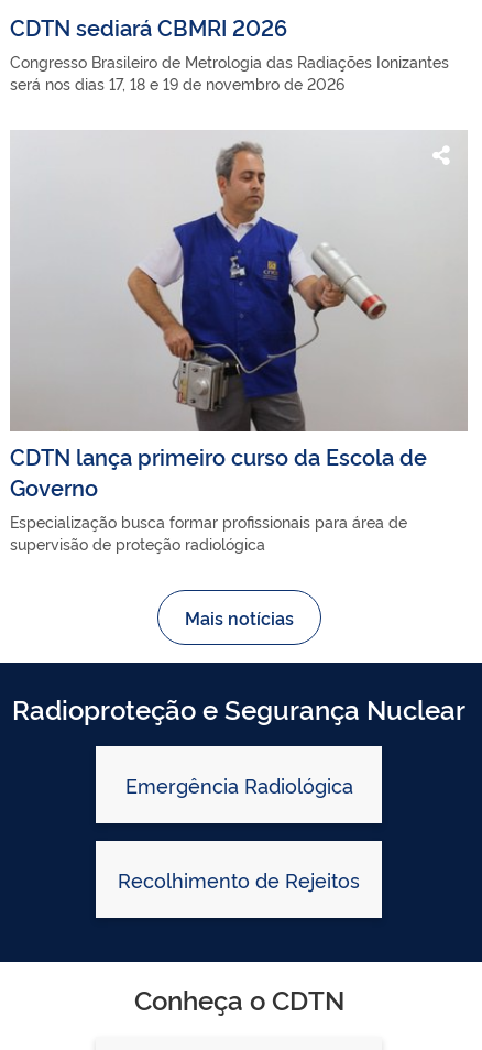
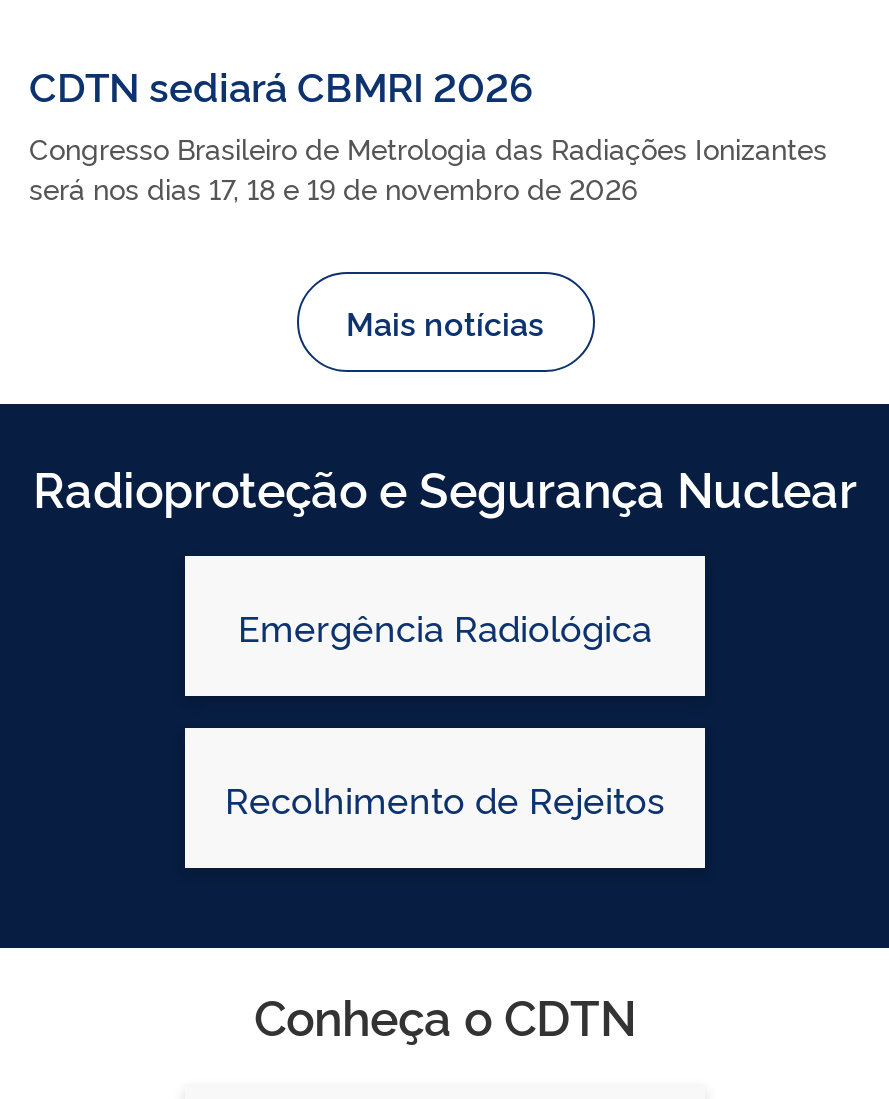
[10,131,468,554] [image] | CDTN lança primeiro curso da Escola de | Governo | Especialização busca formar profissionais para área de | supervisão de proteção radiológica -> none

